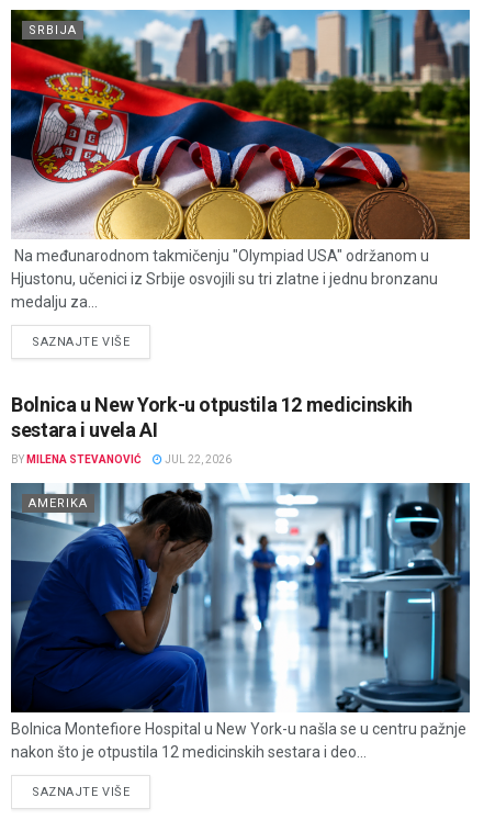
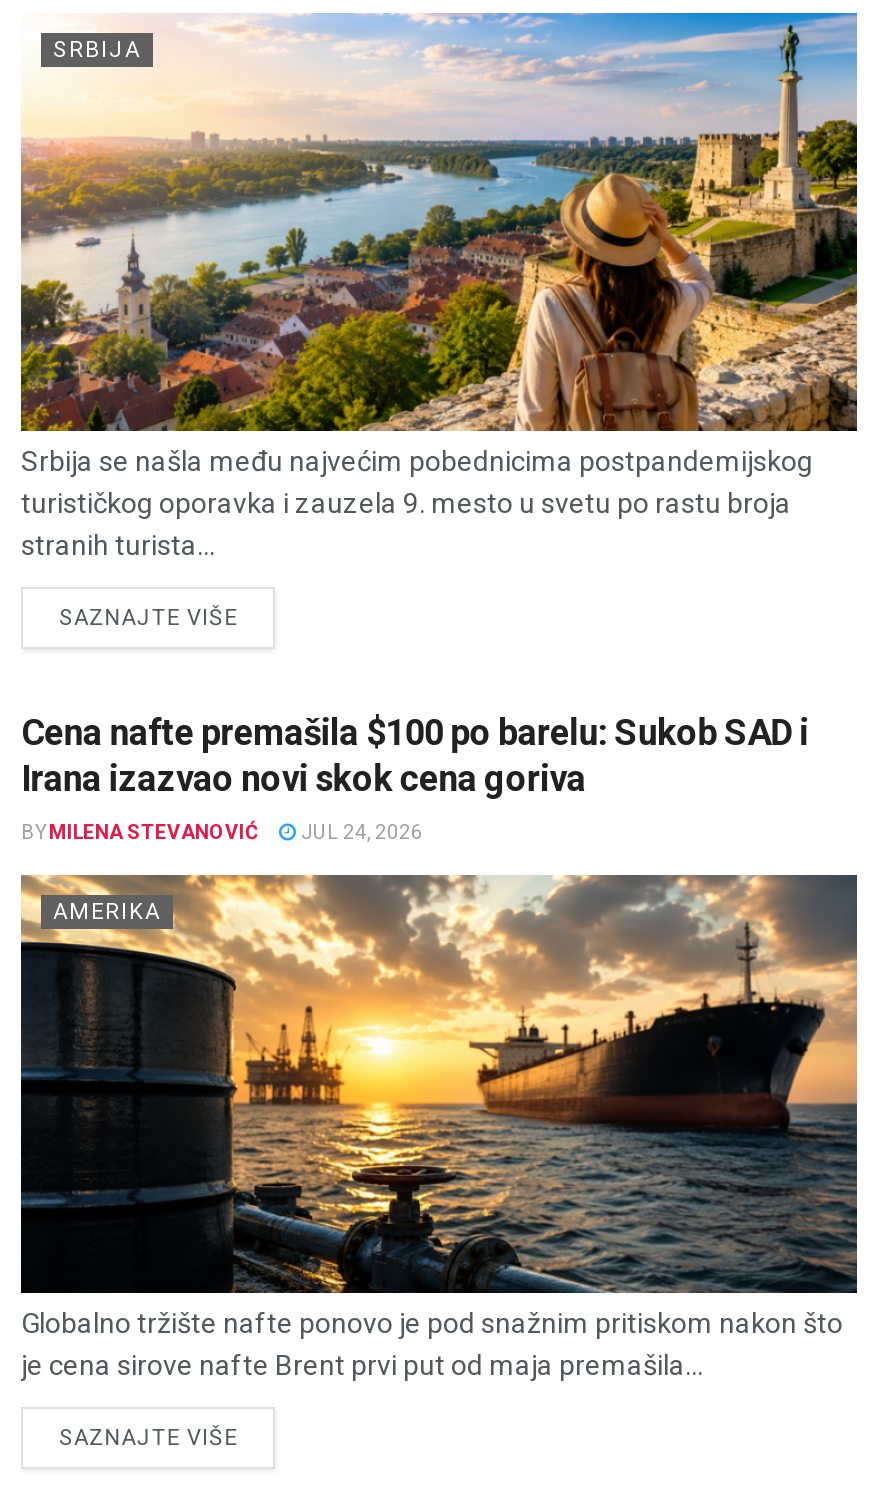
[10,9,471,310] [image] | Na međunarodnom takmičenju "Olympiad USA" održanom u | Hjustonu, učenici iz Srbije osvojili su tri zlatne i jednu bronzanu | medalju za... -> [19,10,859,561] [image] | Srbija se našla među najvećim pobednicima postpandemijskog | turističkog oporavka i zauzela 9. mesto u svetu po rastu broja | stranih turista...
[11,392,412,441] Bolnica u New York-u otpustila 12 medicinskih | sestara i uvela AI -> [21,711,808,799] Cena nafte premašila $100 po barelu: Sukob SAD i | Irana izazvao novi skok cena goriva
[11,453,232,465] BY MILENA STEVANOVIĆ JUL 22, 2026 -> [21,821,423,843] BY MILENA STEVANOVIĆ JUL 24, 2026
[10,482,471,760] [image] | Bolnica Montefiore Hospital u New York-u našla se u centru pažnje | nakon što je otpustila 12 medicinskih sestara i deo... -> [19,874,859,1381] [image] | Globalno tržište nafte ponovo je pod snažnim pritiskom nakon što | je cena sirove nafte Brent prvi put od maja premašila...

